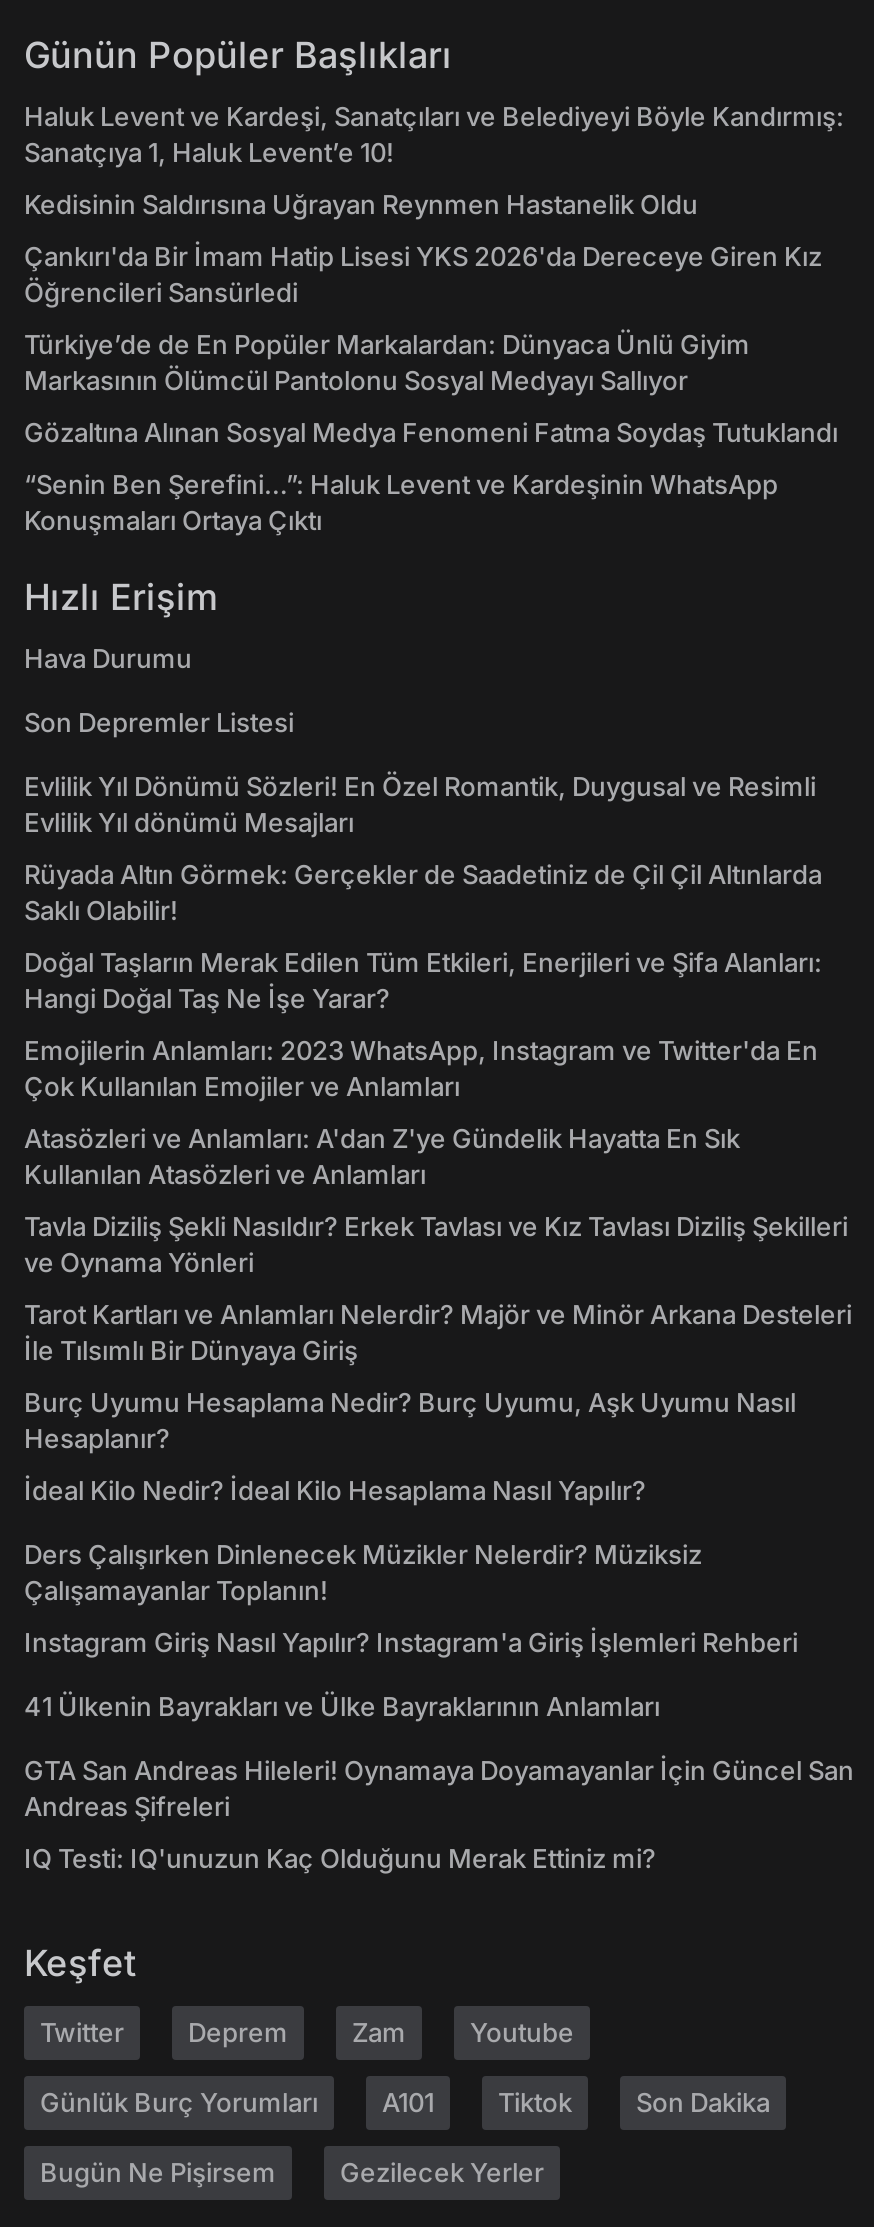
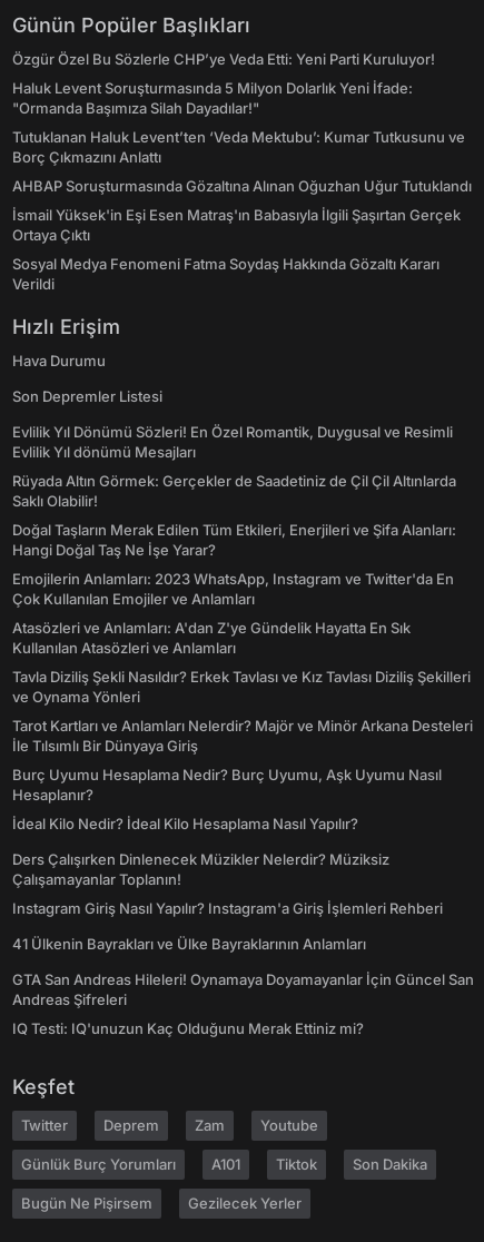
[24,100,844,168] Haluk Levent ve Kardeşi, Sanatçıları ve Belediyeyi Böyle Kandırmış: | Sanatçıya 1, Haluk Levent’e 10! -> [12,50,435,68] Özgür Özel Bu Sözlerle CHP’ye Veda Etti: Yeni Parti Kuruluyor!
[24,188,698,220] Kedisinin Saldırısına Uğrayan Reynmen Hastanelik Oldu -> [12,79,413,117] Haluk Levent Soruşturmasında 5 Milyon Dolarlık Yeni İfade: | "Ormanda Başımıza Silah Dayadılar!"
[24,240,822,308] Çankırı'da Bir İmam Hatip Lisesi YKS 2026'da Dereceye Giren Kız | Öğrencileri Sansürledi -> [12,128,465,166] Tutuklanan Haluk Levent’ten ‘Veda Mektubu’: Kumar Tutkusunu ve | Borç Çıkmazını Anlattı
[24,328,750,396] Türkiye’de de En Popüler Markalardan: Dünyaca Ünlü Giyim | Markasının Ölümcül Pantolonu Sosyal Medyayı Sallıyor -> [12,177,472,195] AHBAP Soruşturmasında Gözaltına Alınan Oğuzhan Uğur Tutuklandı
[24,416,838,448] Gözaltına Alınan Sosyal Medya Fenomeni Fatma Soydaş Tutuklandı -> [12,206,461,244] İsmail Yüksek'in Eşi Esen Matraş'ın Babasıyla İlgili Şaşırtan Gerçek | Ortaya Çıktı
[24,468,778,536] “Senin Ben Şerefini…”: Haluk Levent ve Kardeşinin WhatsApp | Konuşmaları Ortaya Çıktı -> [12,255,439,293] Sosyal Medya Fenomeni Fatma Soydaş Hakkında Gözaltı Kararı | Verildi

